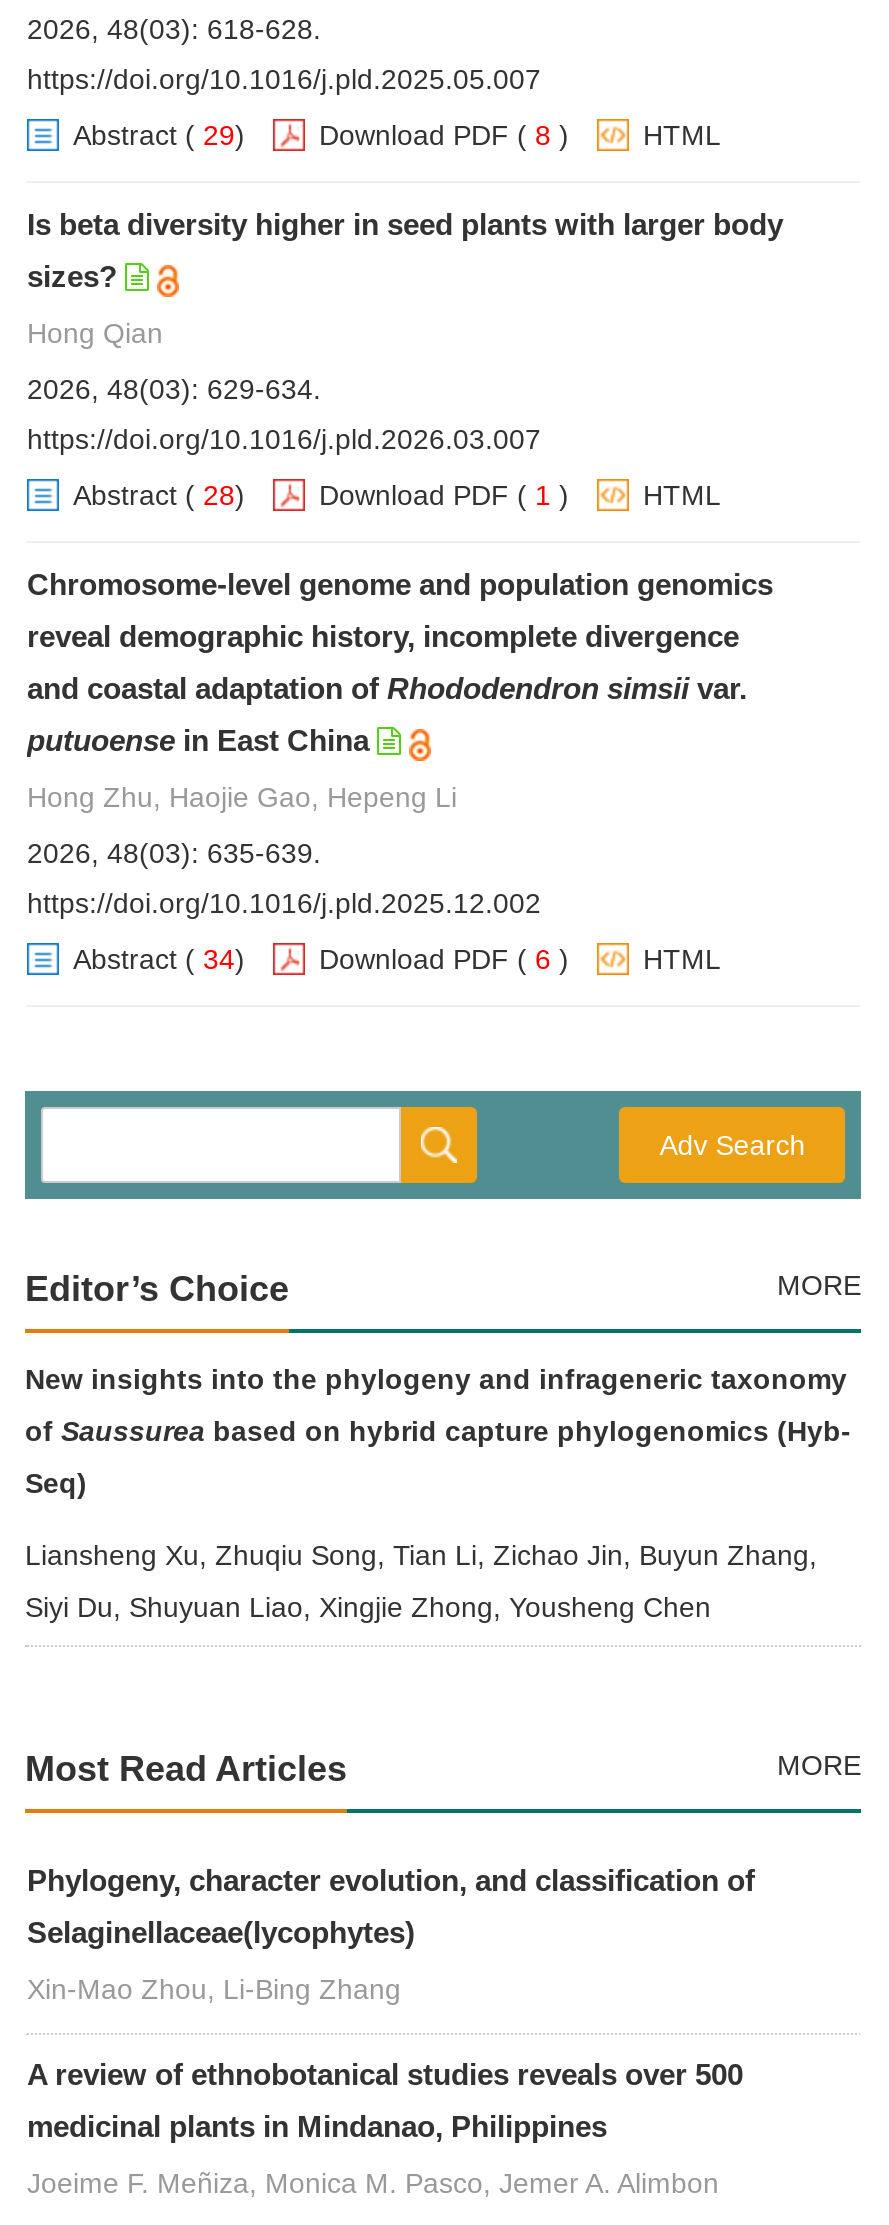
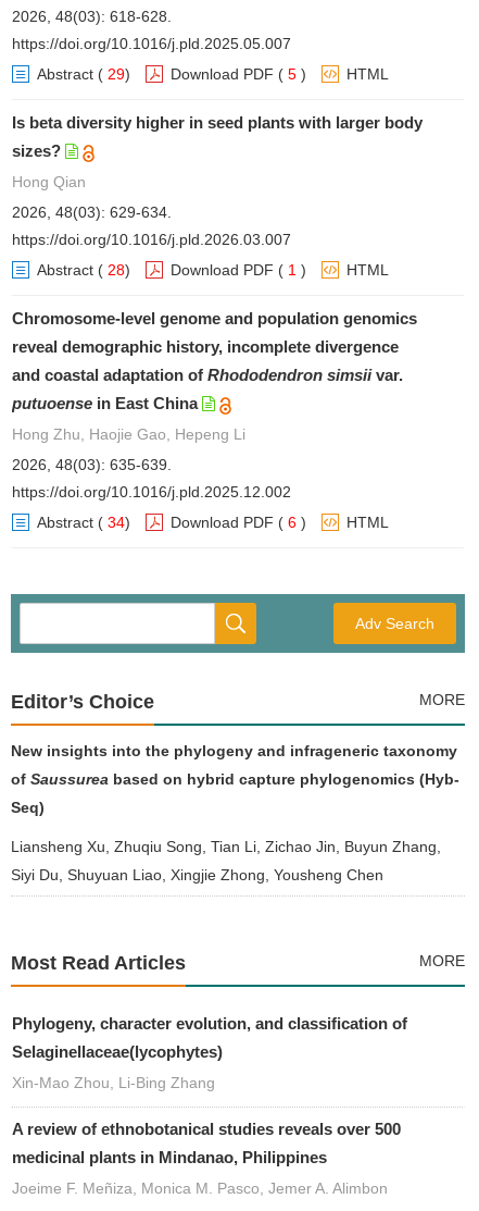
[319,120,577,152] Download PDF (8) -> [171,66,311,83] Download PDF (5)

